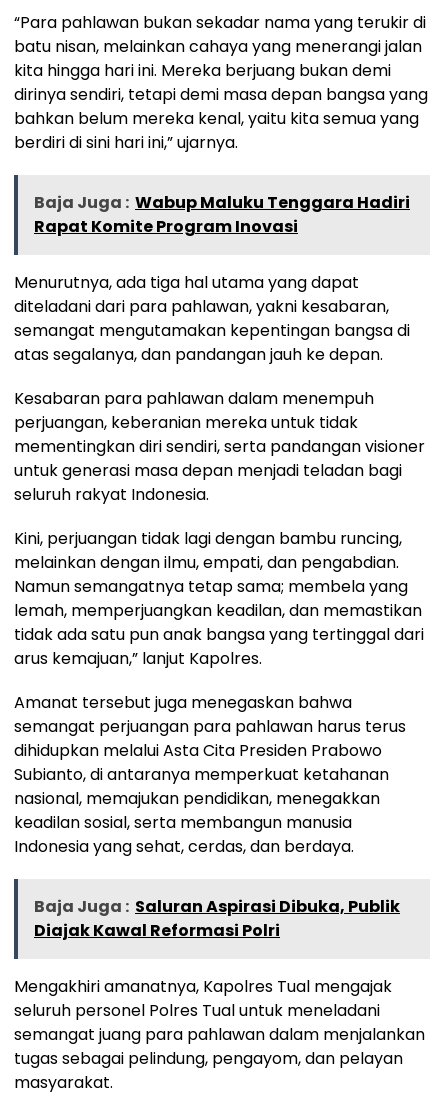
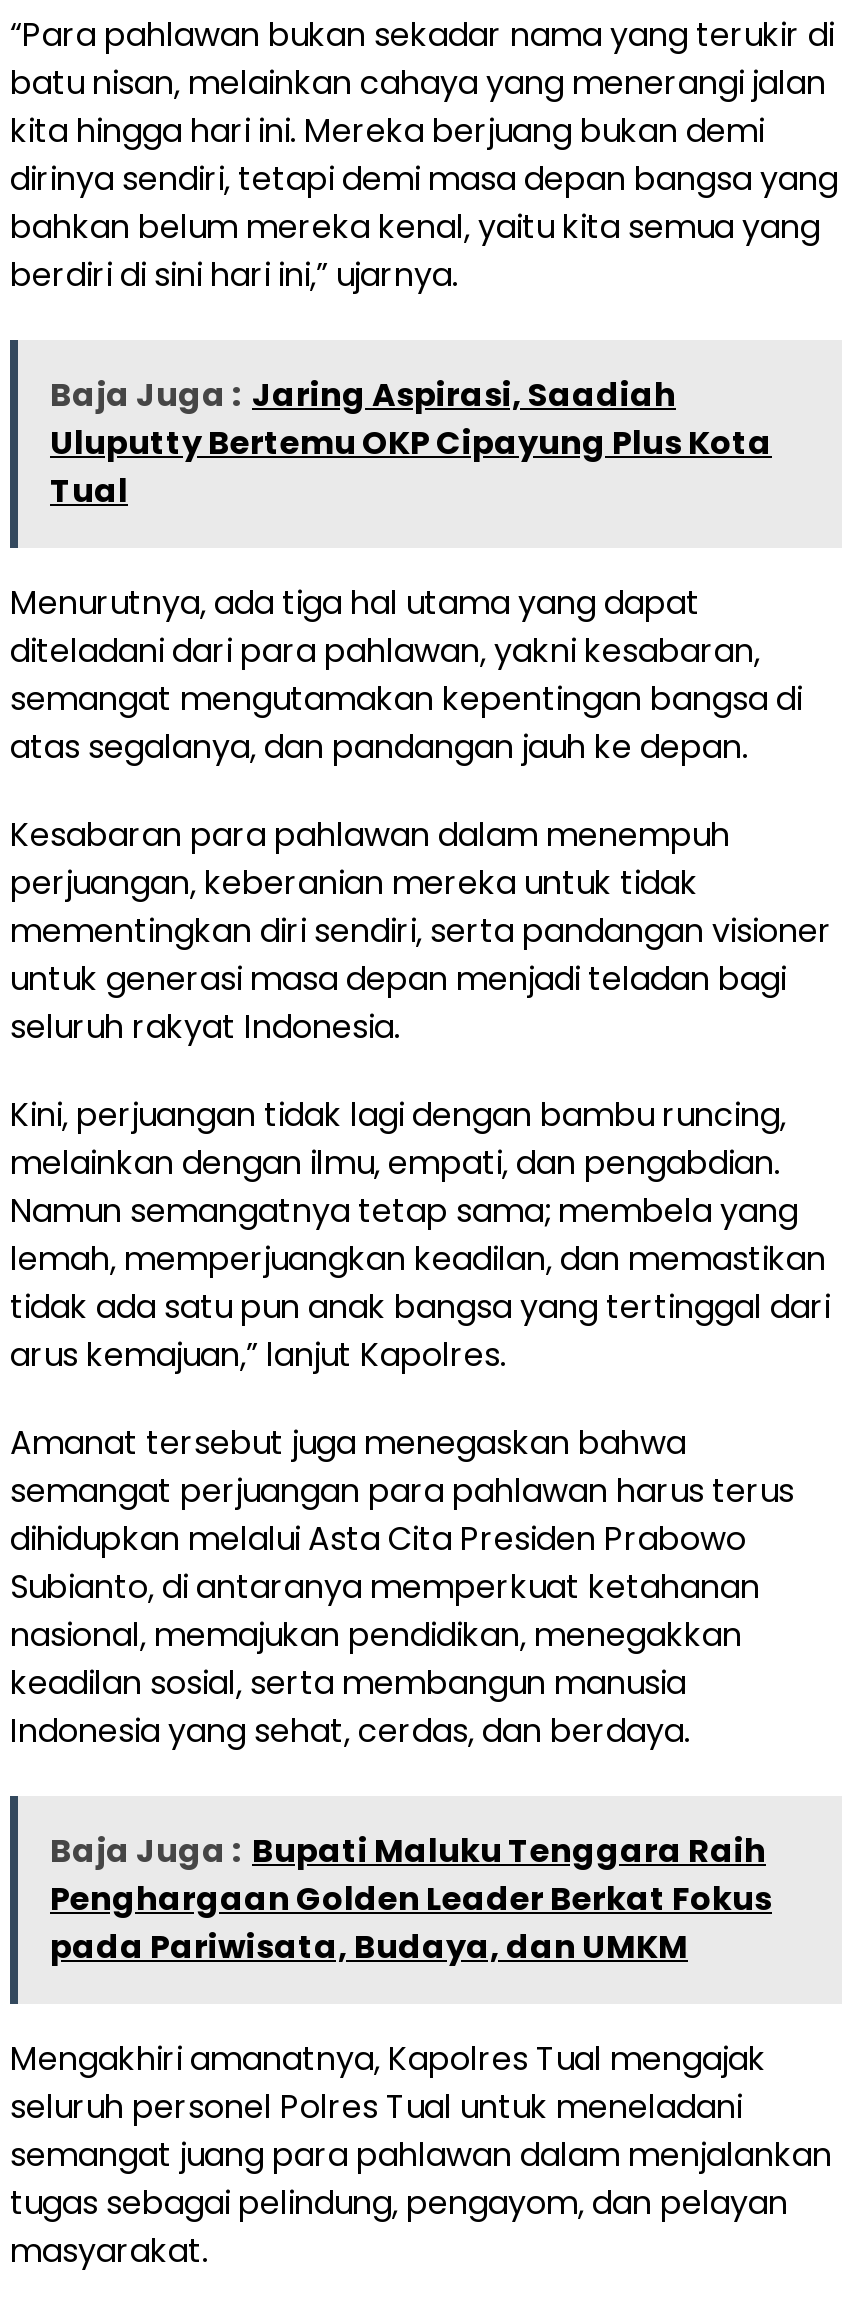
[34,191,410,238] Baja Juga : Wabup Maluku Tenggara Hadiri | Rapat Komite Program Inovasi -> [50,373,772,515] Baja Juga : Jaring Aspirasi, Saadiah | Uluputty Bertemu OKP Cipayung Plus Kota | Tual
[34,895,400,942] Baja Juga : Saluran Aspirasi Dibuka, Publik | Diajak Kawal Reformasi Polri -> [50,1829,772,1971] Baja Juga : Bupati Maluku Tenggara Raih | Penghargaan Golden Leader Berkat Fokus | pada Pariwisata, Budaya, dan UMKM

